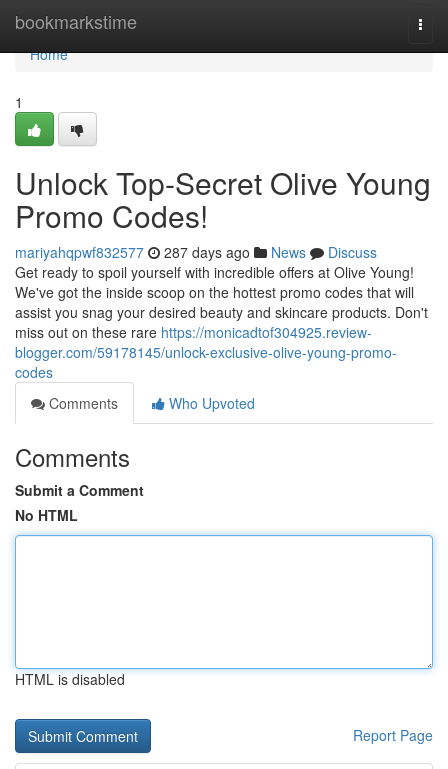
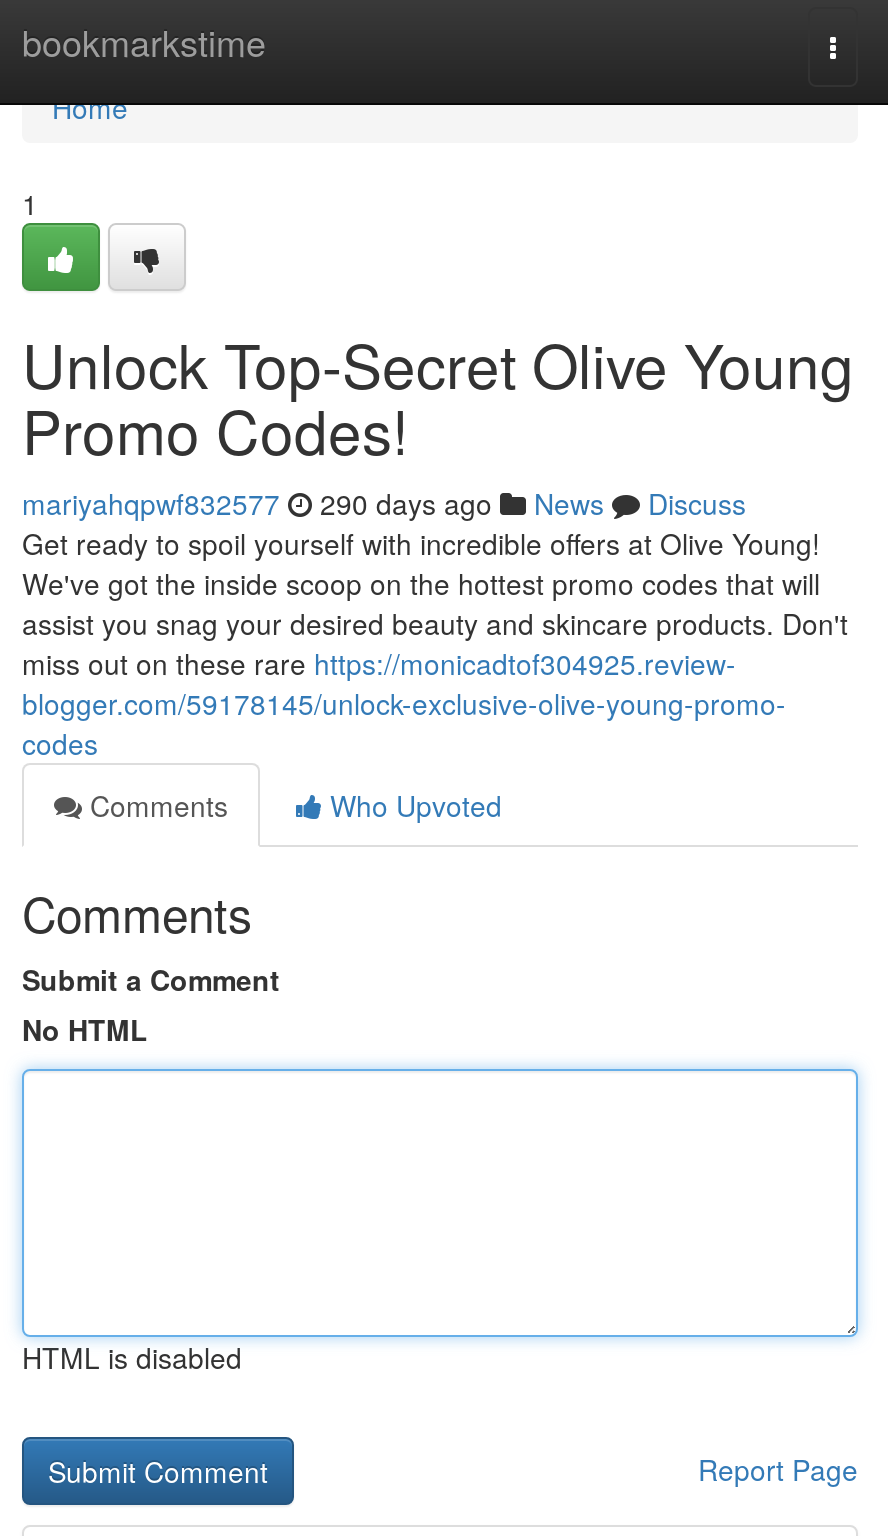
[15,242,377,262] mariyahqpwf832577 287 days ago News Discuss -> [22,483,746,523] mariyahqpwf832577 290 days ago News Discuss

